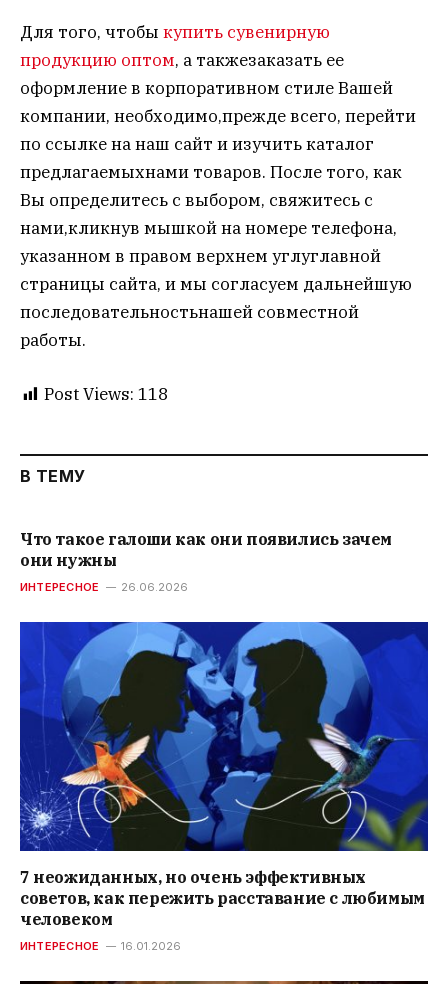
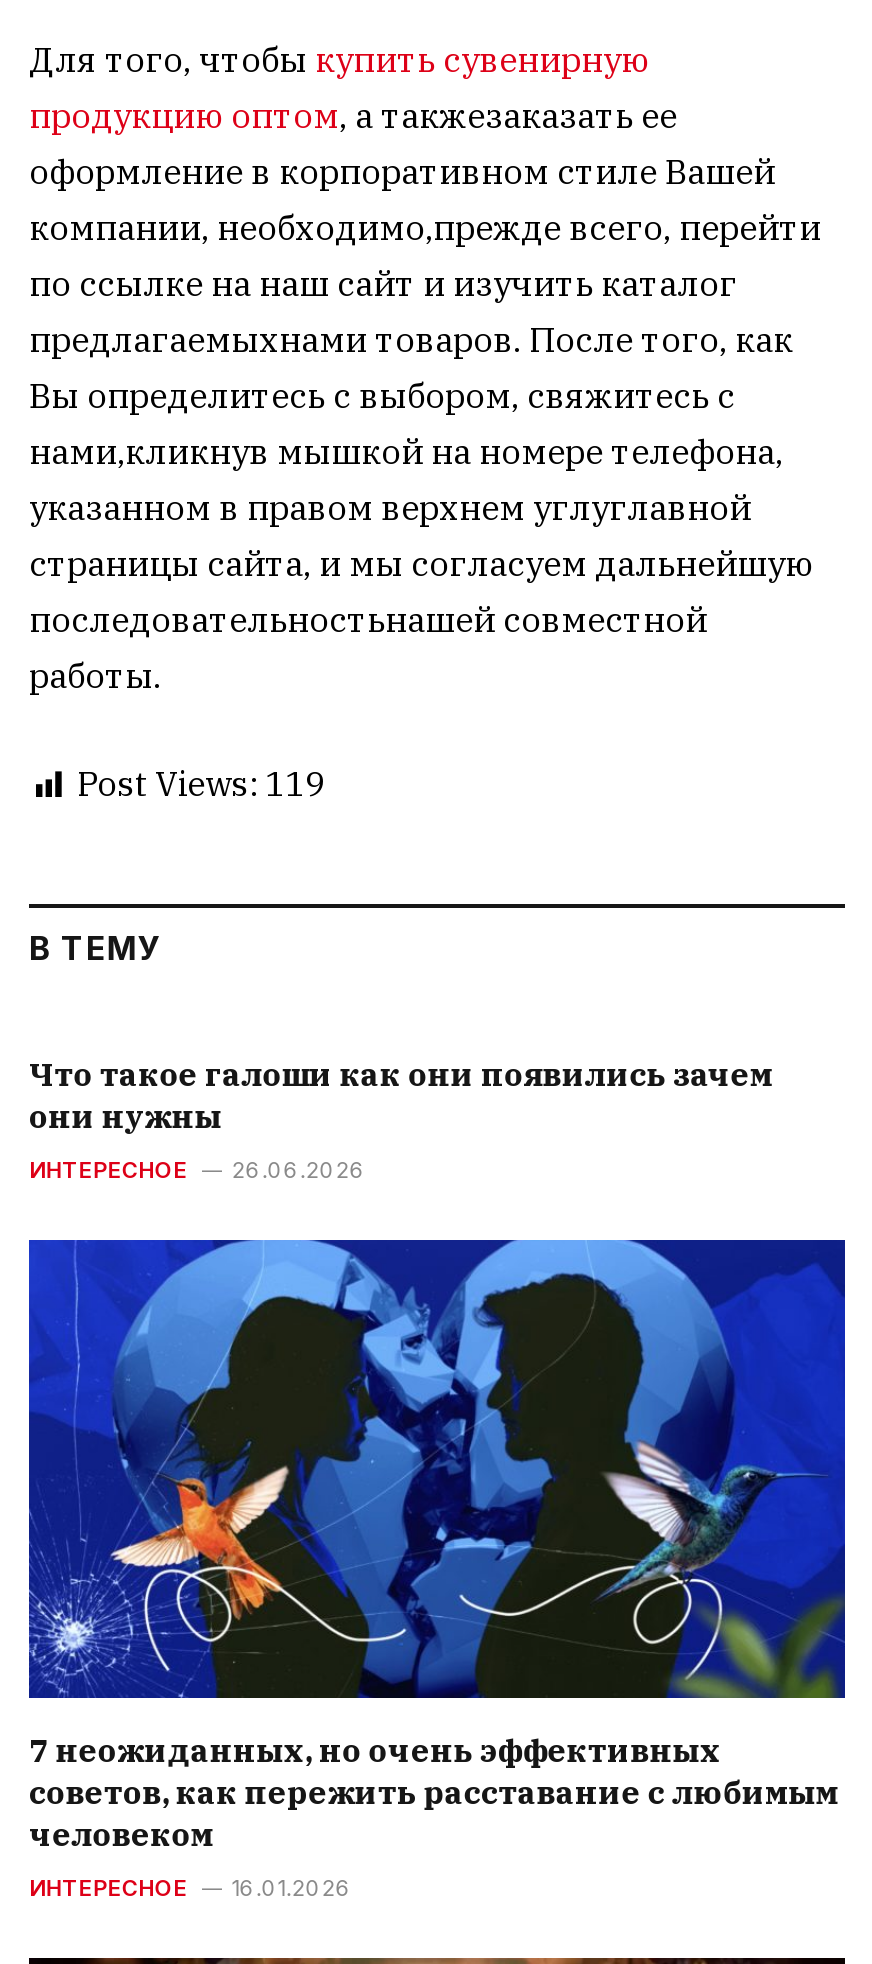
[44,383,168,405] Post Views: 118 -> [77,762,325,806] Post Views: 119

